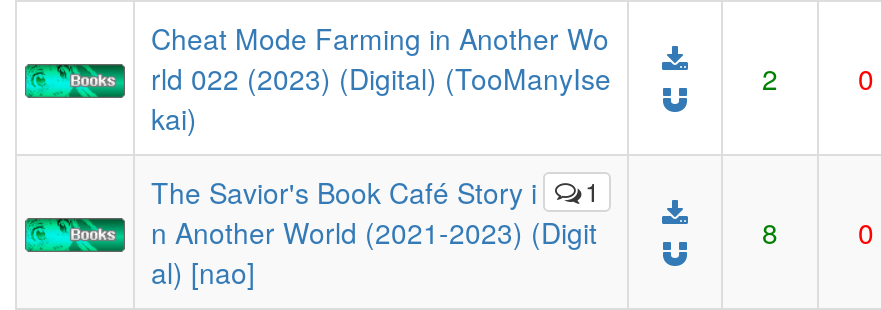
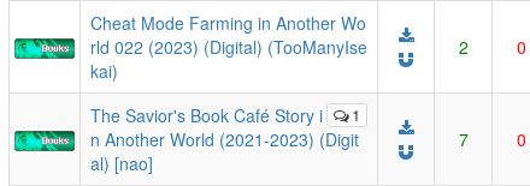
[762,212,874,252] 8 0 -> [458,127,526,151] 7 0

